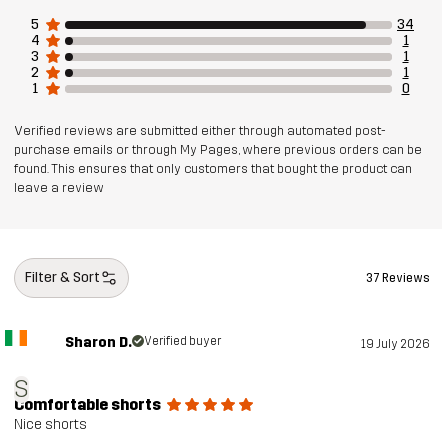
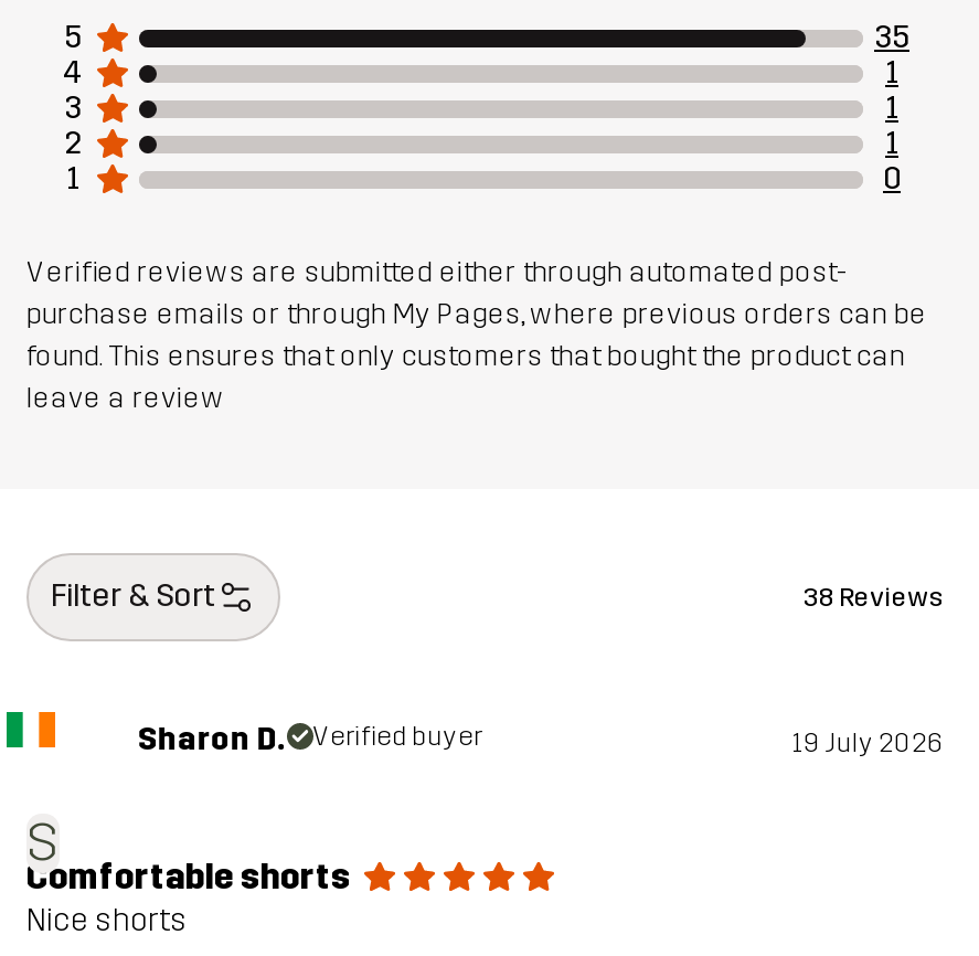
[397,16,414,33] 34 -> [874,19,909,57] 35
[366,271,430,285] 37 Reviews -> [804,581,945,612] 38 Reviews

